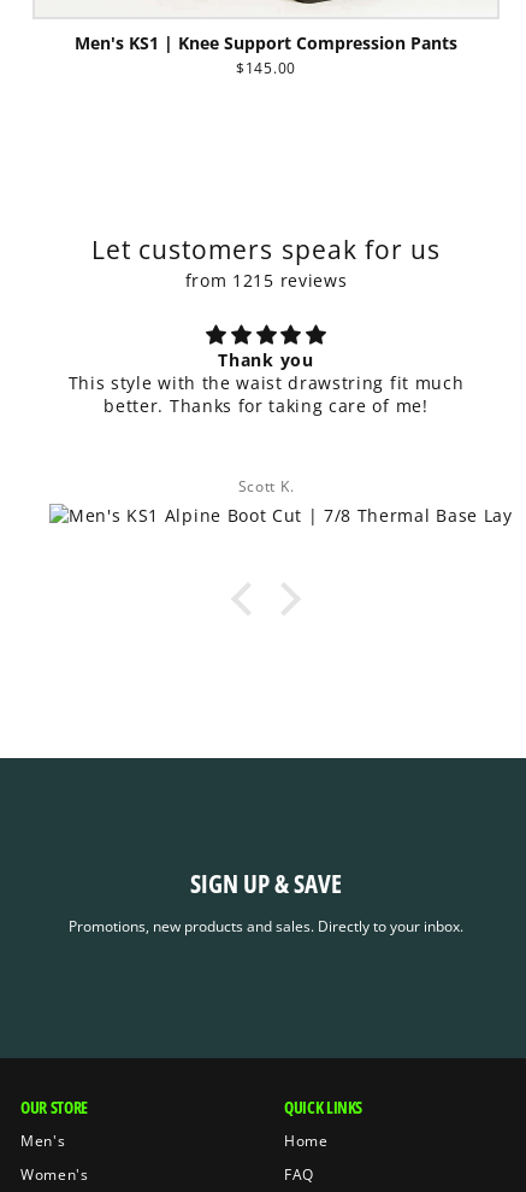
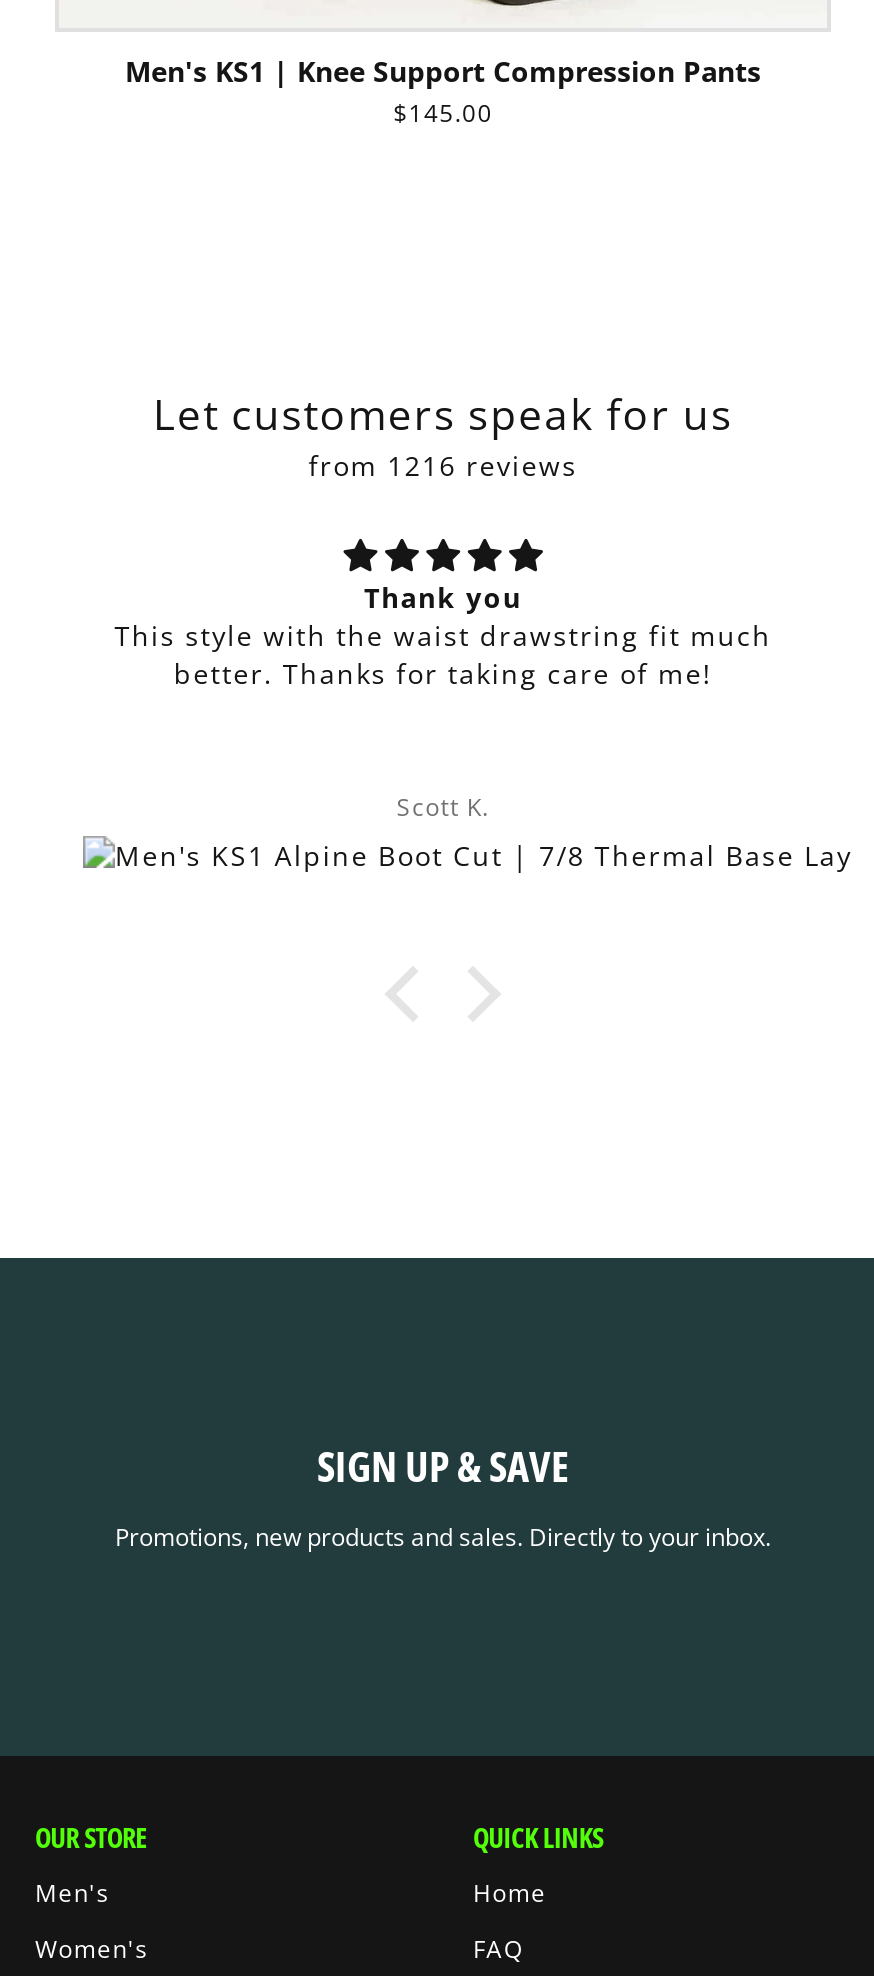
[185,269,347,292] from 1215 reviews -> [308,446,578,484] from 1216 reviews

